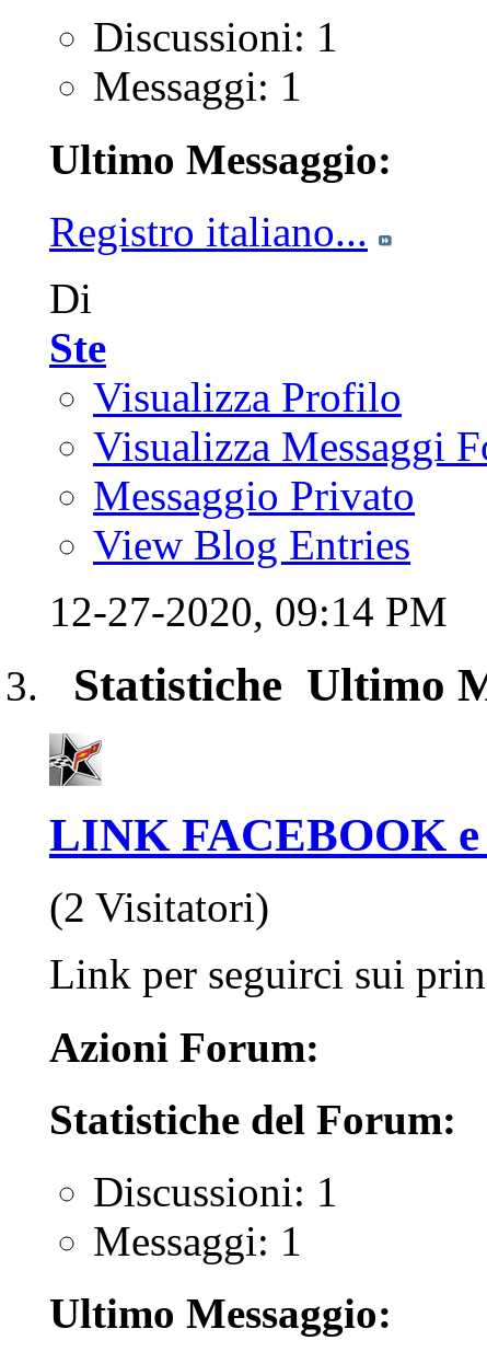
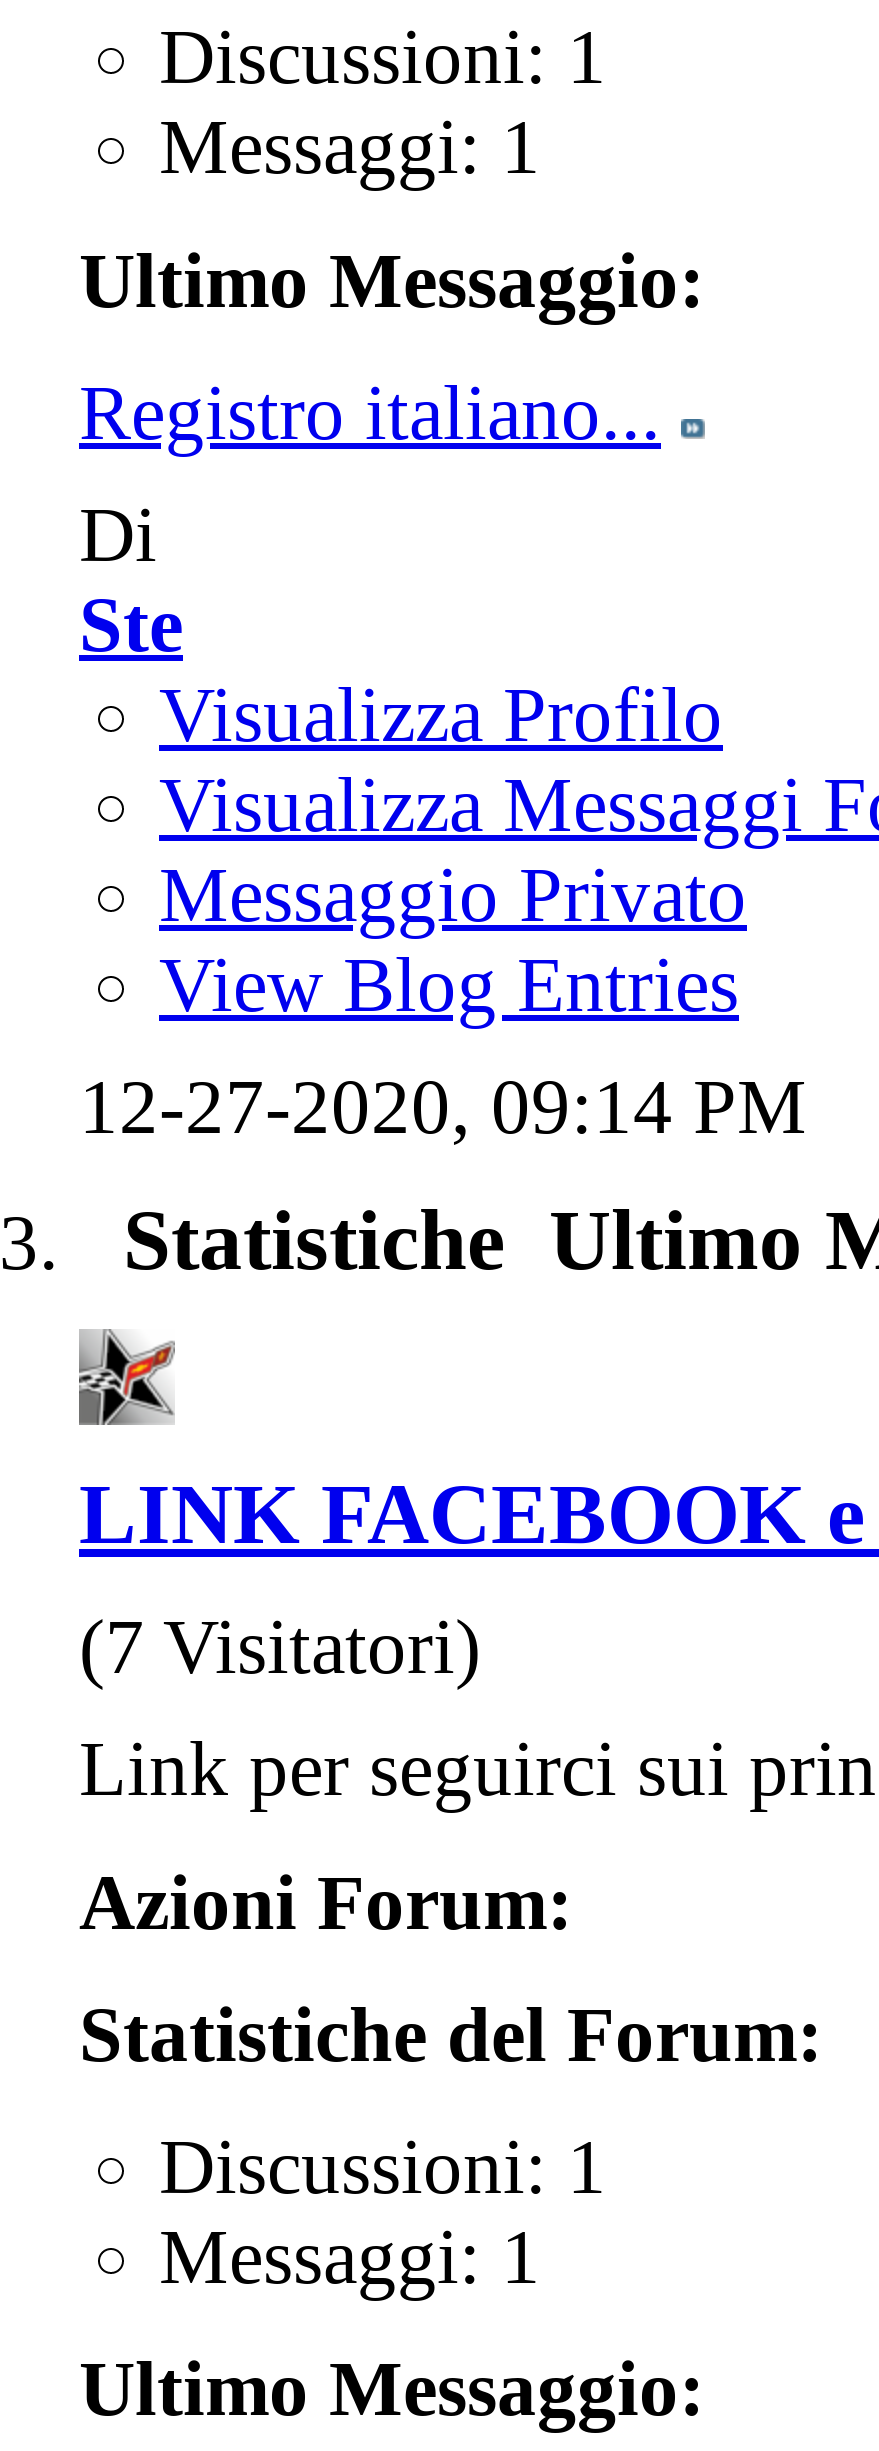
[49,884,269,931] (2 Visitatori) -> [79,1604,481,1690] (7 Visitatori)

